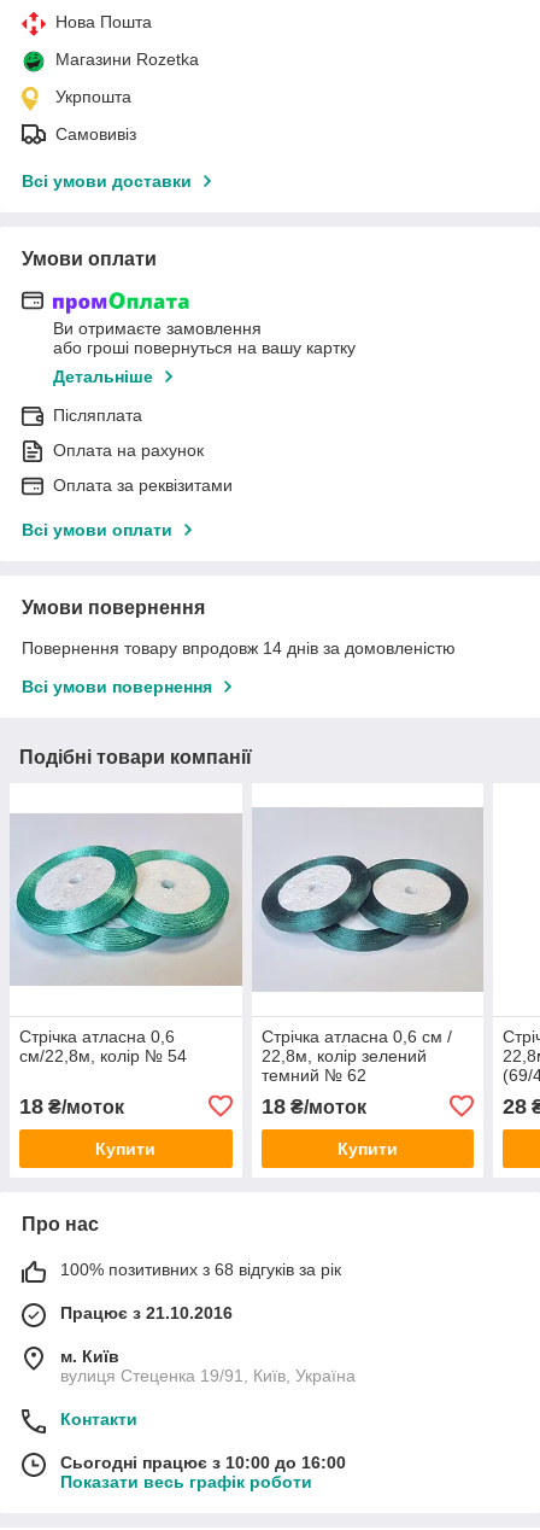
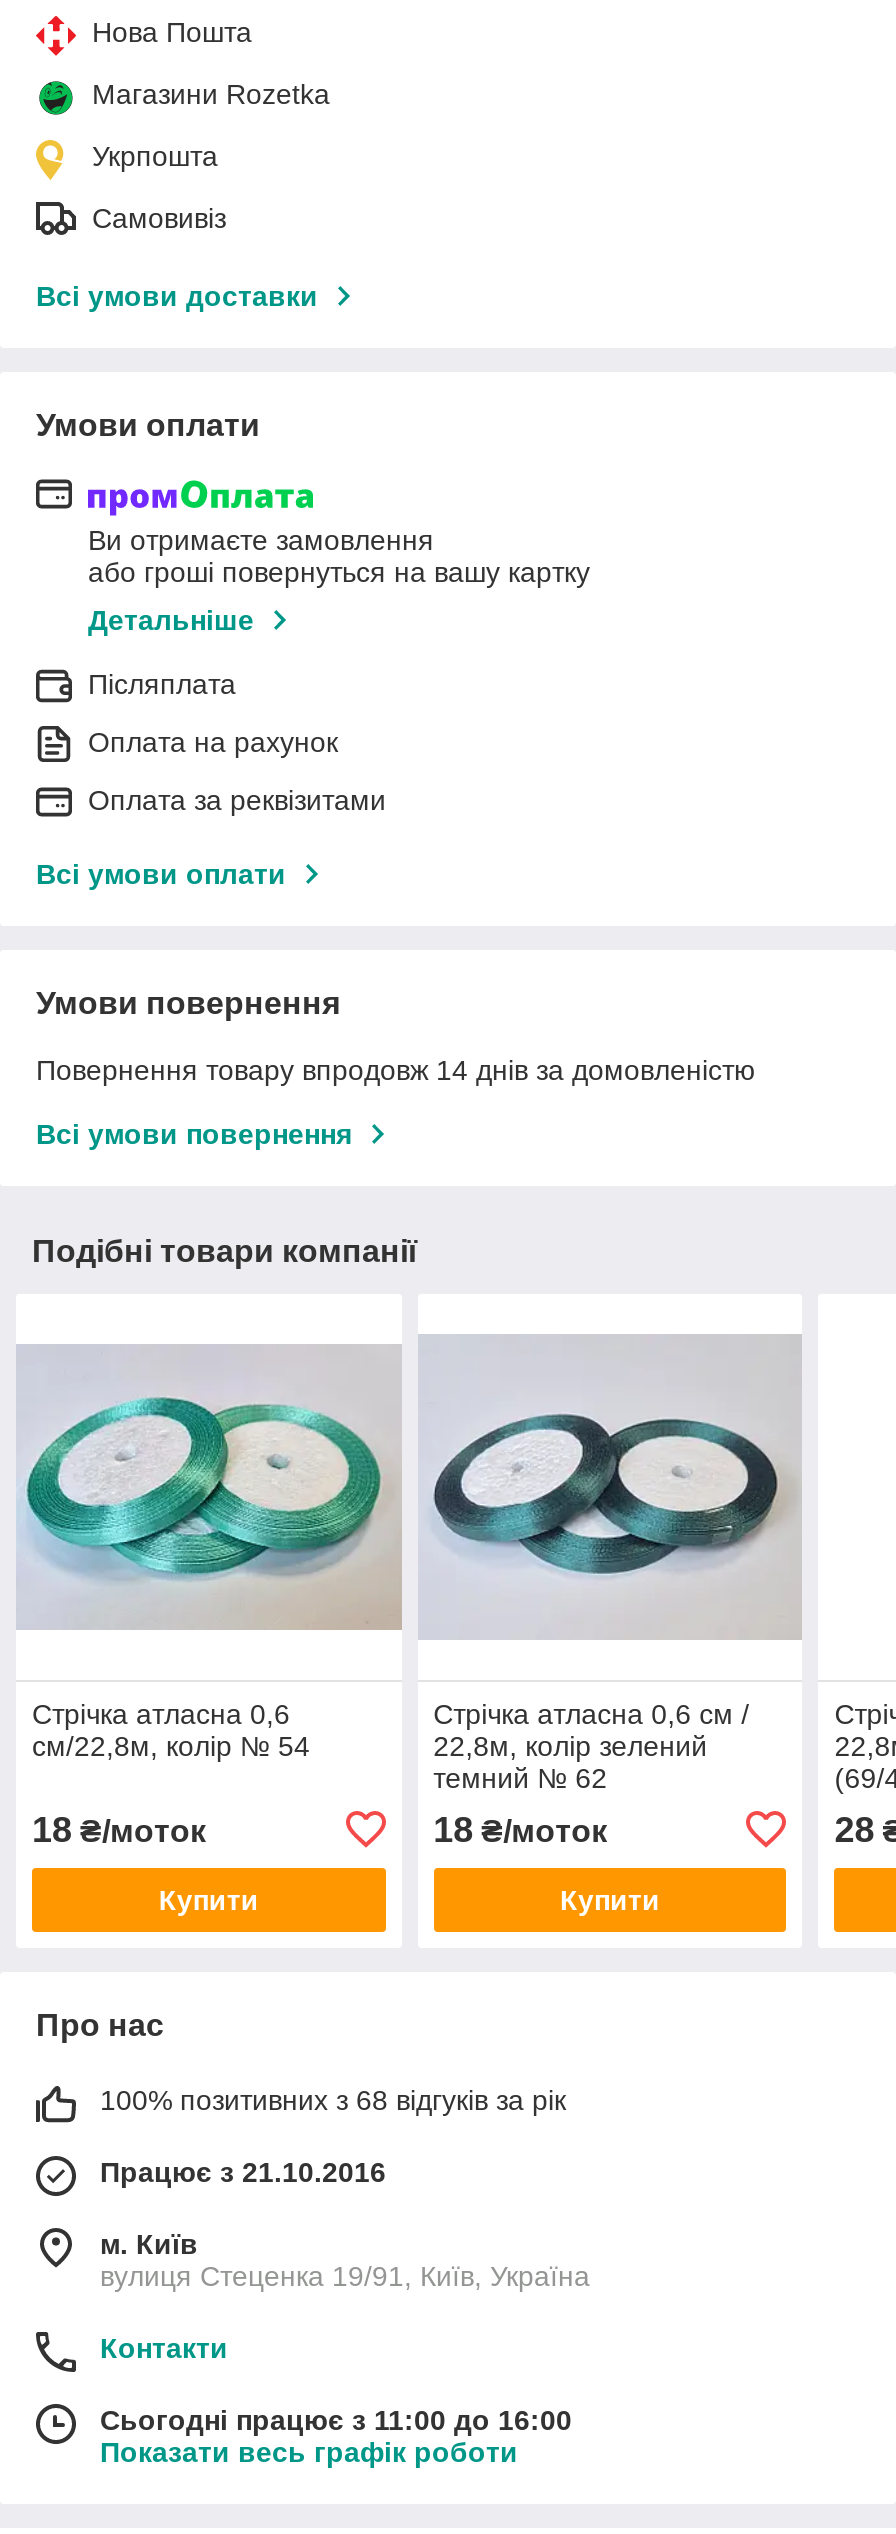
[60,1453,346,1472] Сьогодні працює з 10:00 до 16:00 -> [100,2404,572,2436] Сьогодні працює з 11:00 до 16:00

